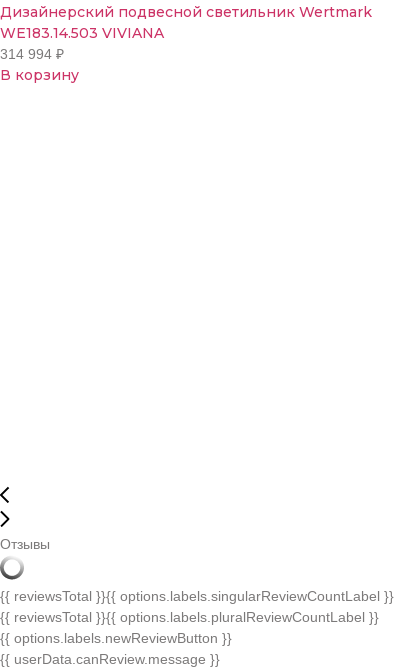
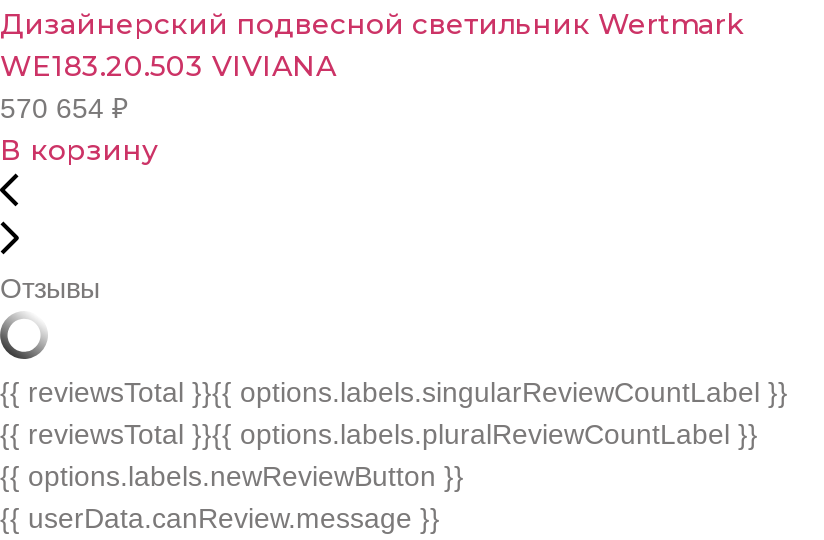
[0,24,164,42] WE183.14.503 VIVIANA -> [0,47,336,83] WE183.20.503 VIVIANA
[0,46,64,62] 314 994 ₽ -> [0,91,128,123] 570 654 ₽

